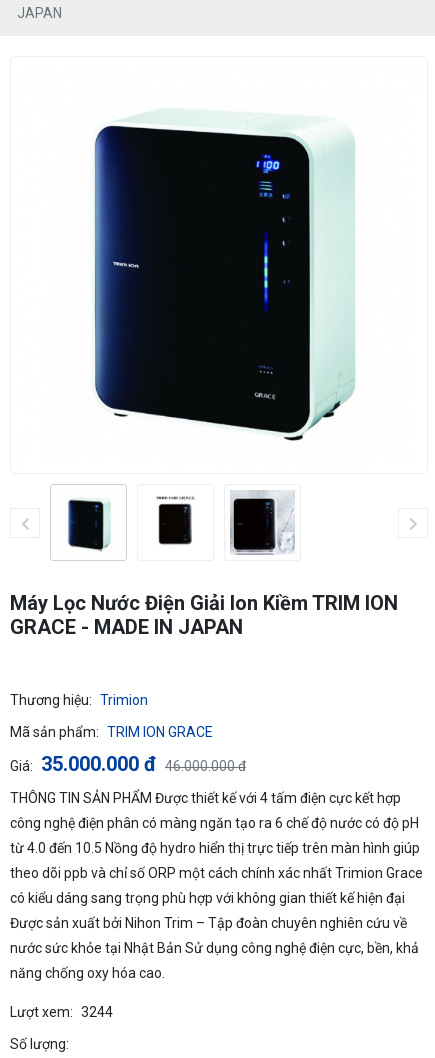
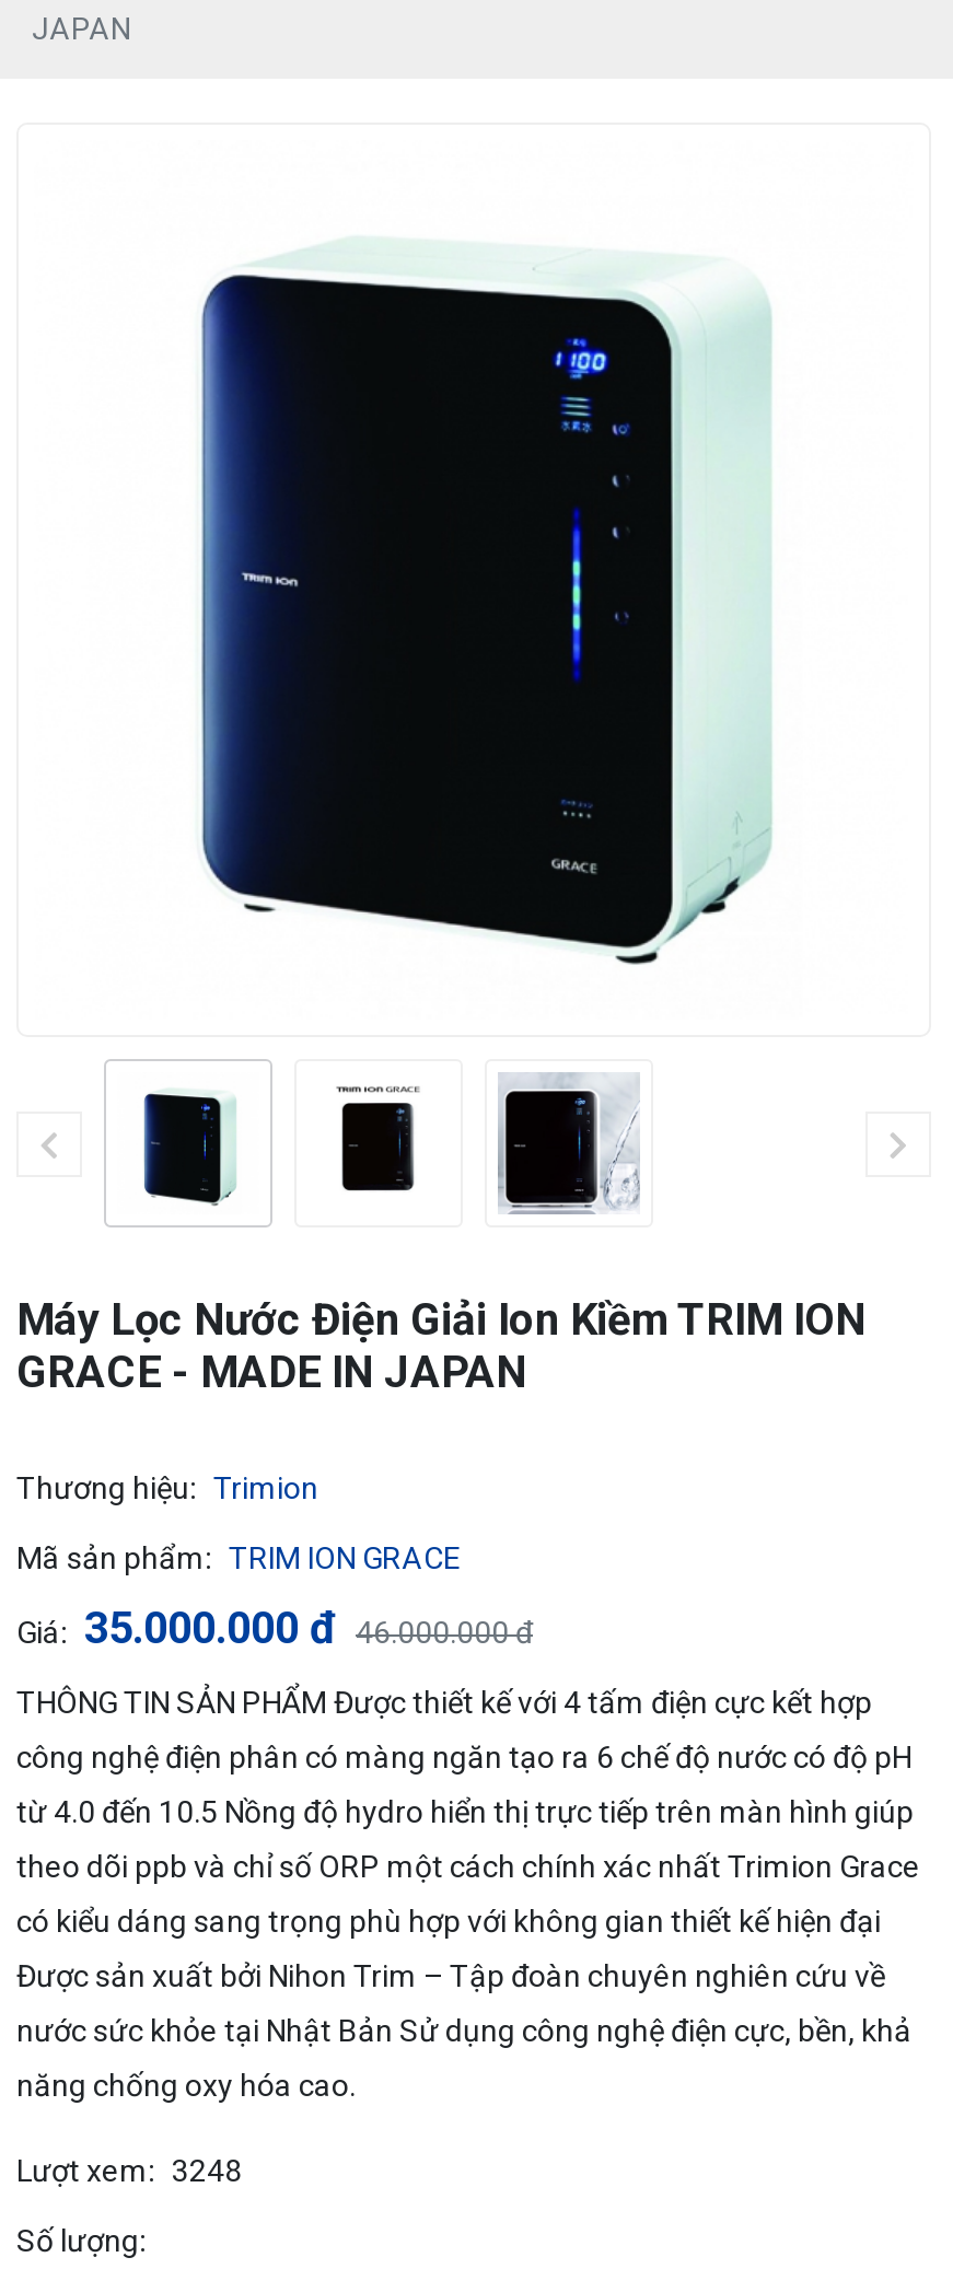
[10,1004,113,1020] Lượt xem: 3244 -> [16,2153,242,2188] Lượt xem: 3248

